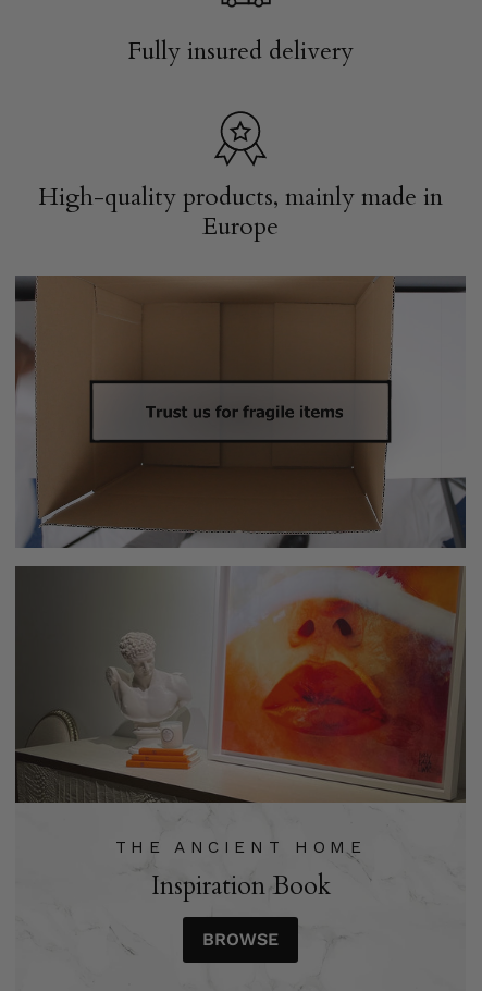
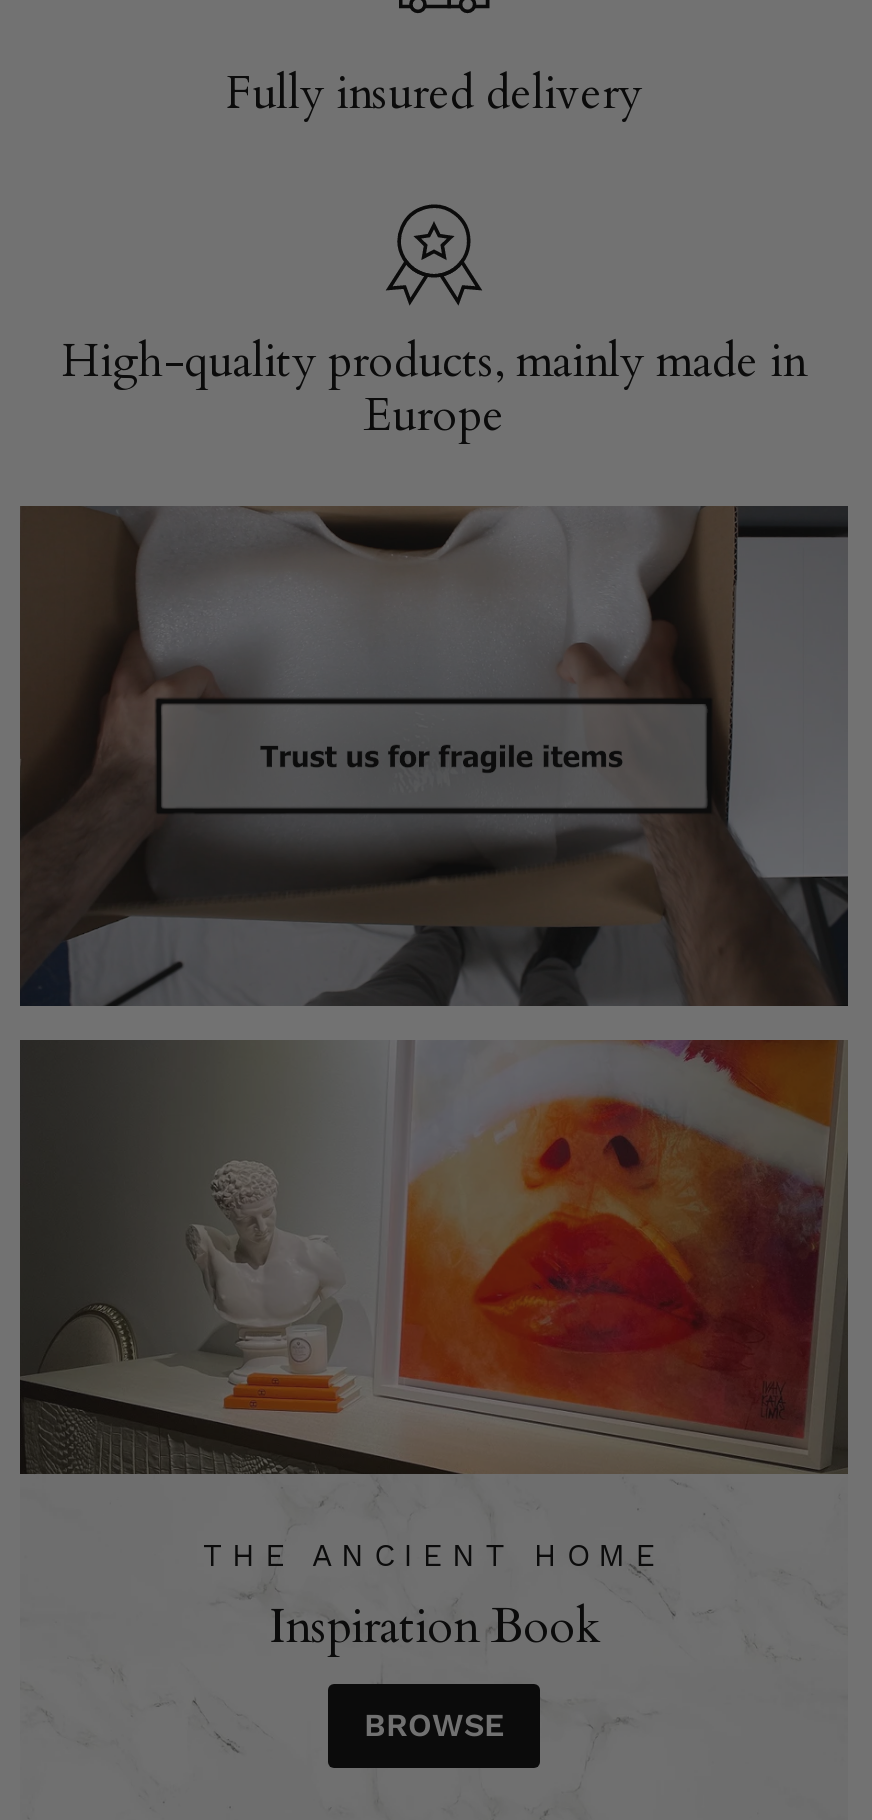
[15,276,466,548] [image] -> [18,506,848,1008] [image]

